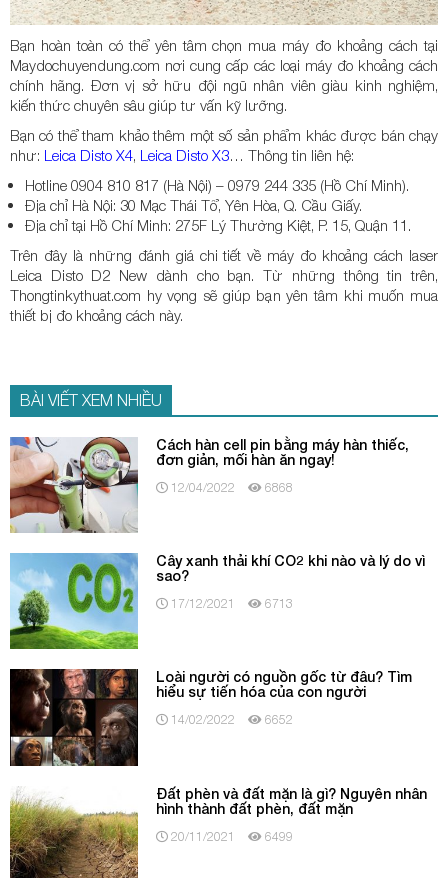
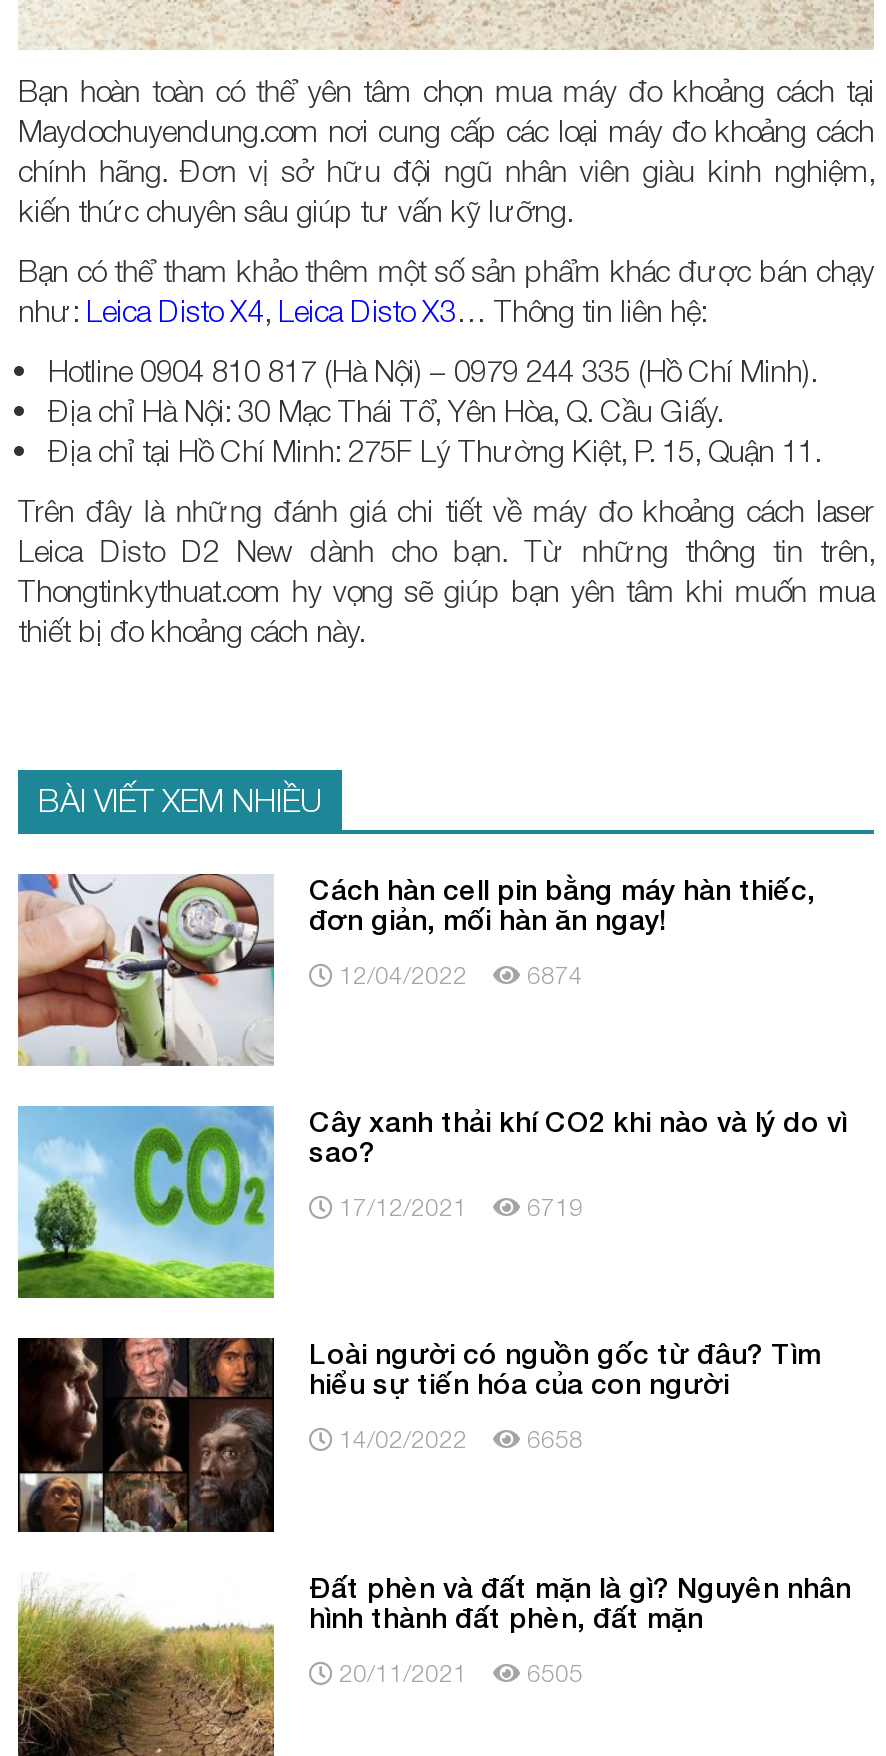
[167,480,292,495] 12/04/2022 6868 -> [333,960,583,990] 12/04/2022 6874
[167,596,292,611] 17/12/2021 6713 -> [333,1192,583,1222] 17/12/2021 6719
[167,712,292,727] 14/02/2022 6652 -> [333,1425,583,1455] 14/02/2022 6658
[167,829,292,844] 20/11/2021 6499 -> [333,1657,583,1687] 20/11/2021 6505

